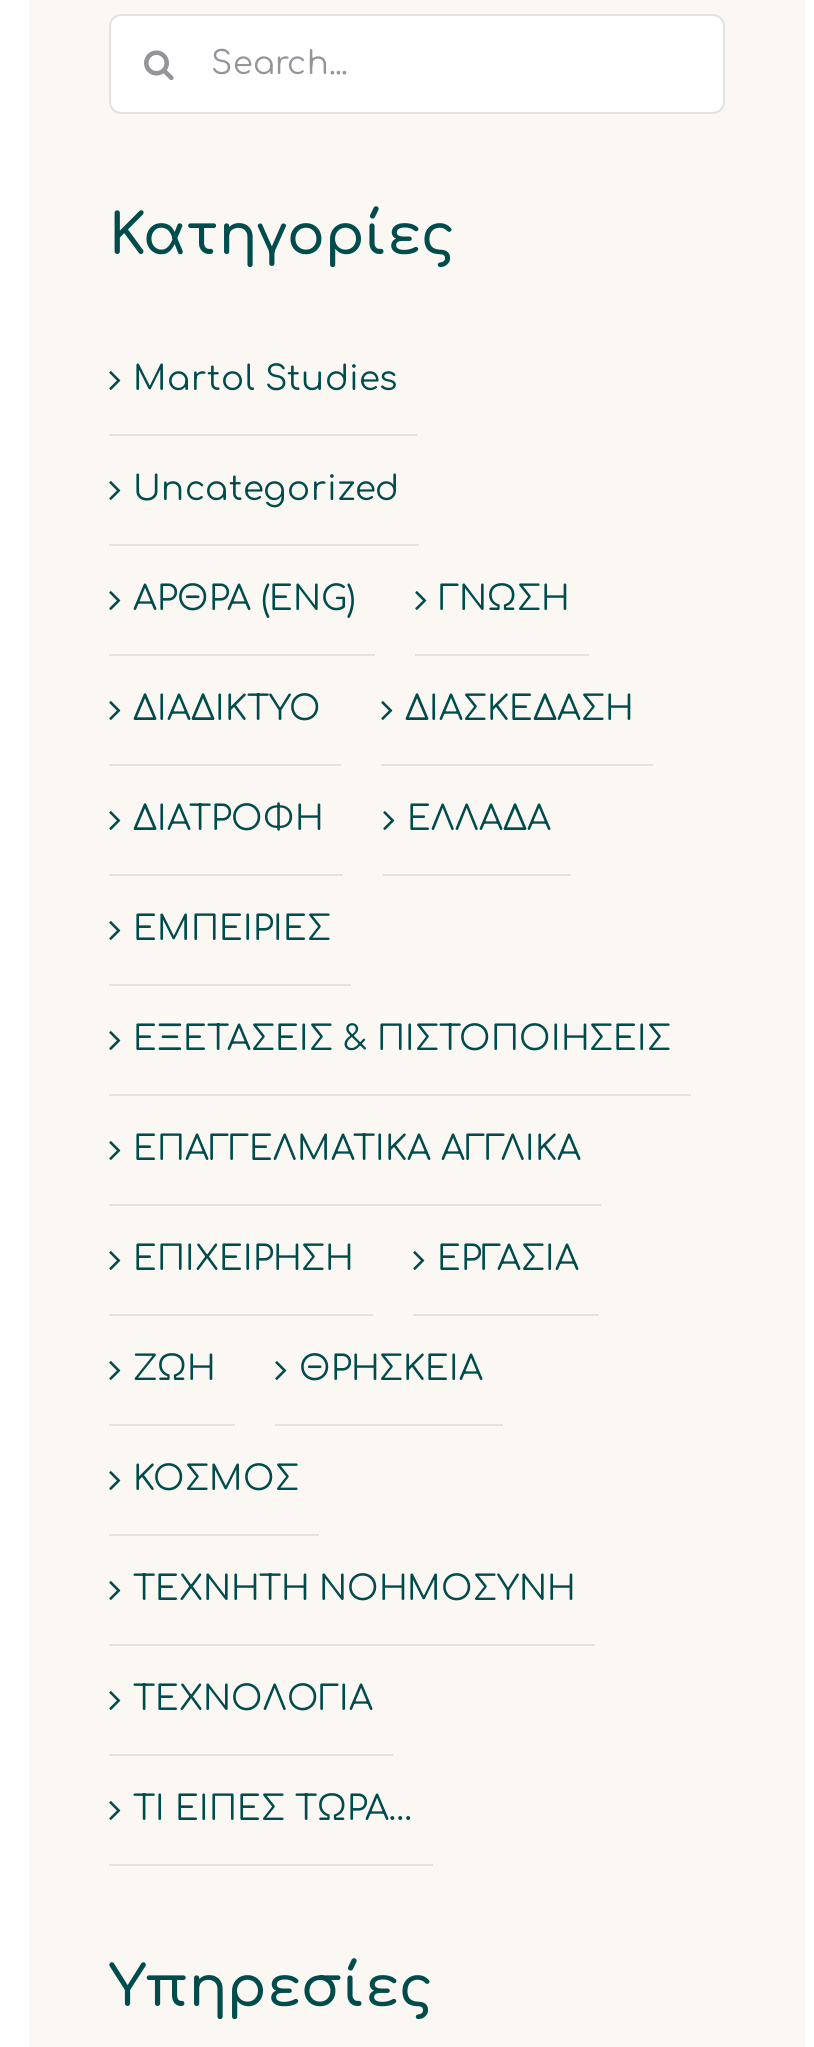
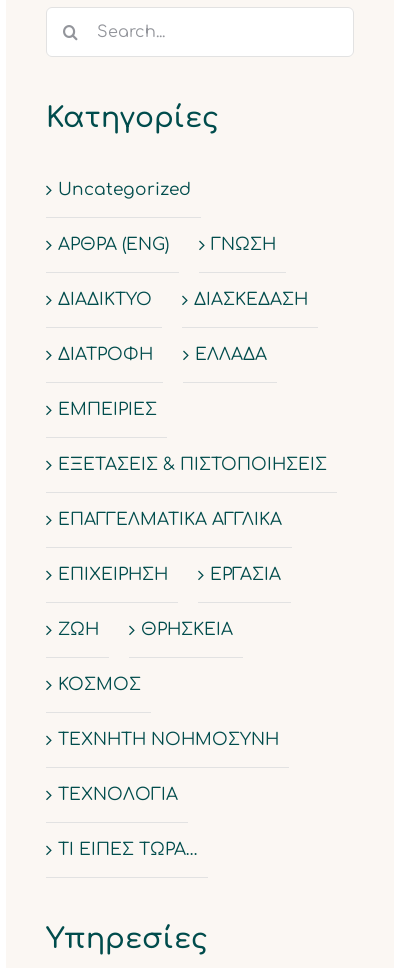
[133,359,397,397] Martol Studies -> none

